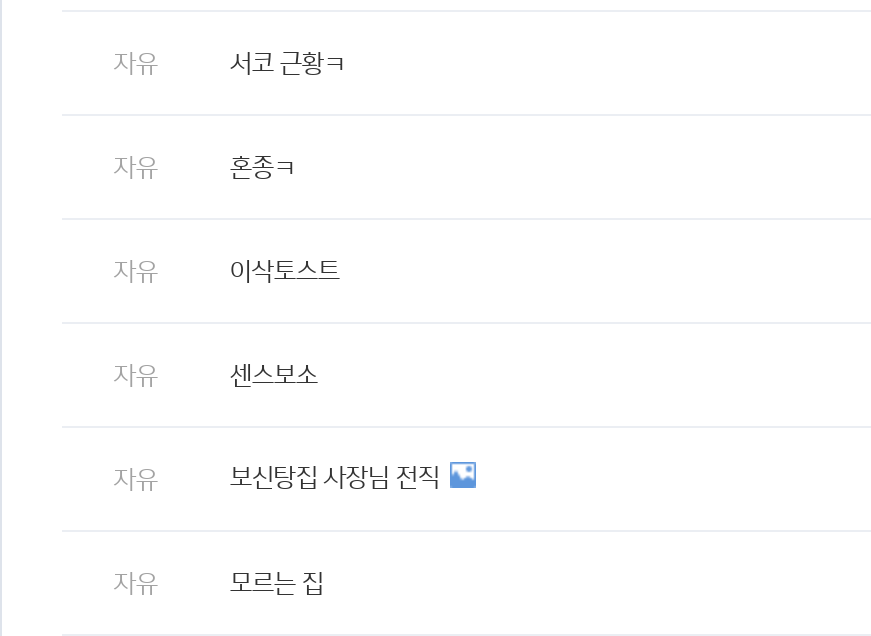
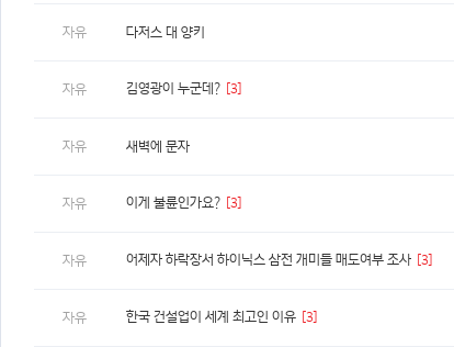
[230,48,346,78] 서코 근황ㅋ -> [126,24,205,41] 다저스 대 양키
[230,152,296,182] 혼종ㅋ -> [126,80,241,97] 김영광이 누군데? [3]
[230,256,340,286] 이삭토스트 -> [126,138,190,155] 새벽에 문자
[230,360,318,390] 센스보소 -> [126,194,241,211] 이게 불륜인가요? [3]
[230,462,440,492] 보신탕집 사장님 전직 -> [126,251,432,268] 어제자 하락장서 하이닉스 삼전 개미들 매도여부 조사 [3]
[230,568,324,598] 모르는 집 -> [126,309,317,325] 한국 건설업이 세계 최고인 이유 [3]

